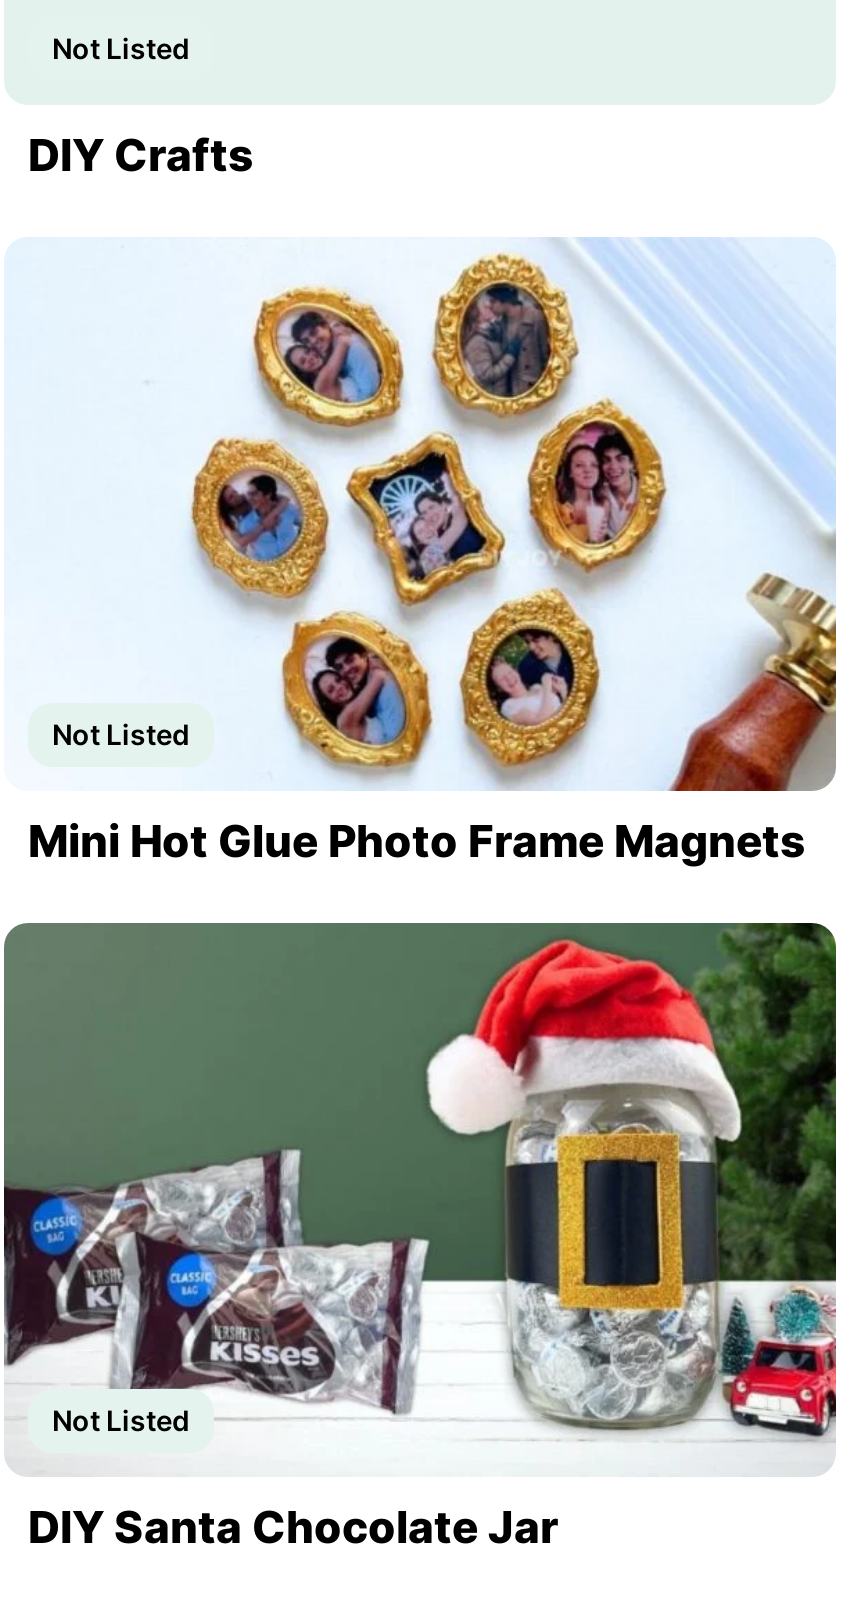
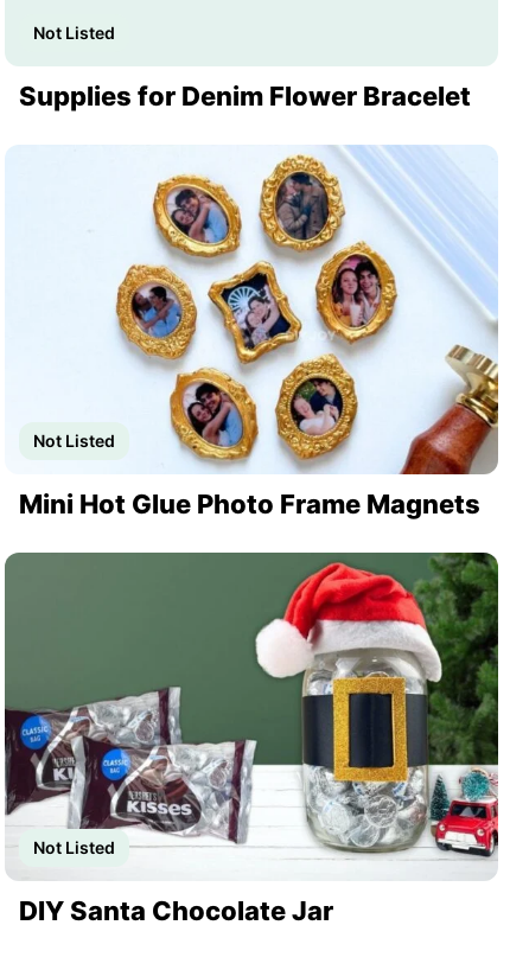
[28,129,254,181] DIY Crafts -> [19,81,471,112] Supplies for Denim Flower Bracelet

